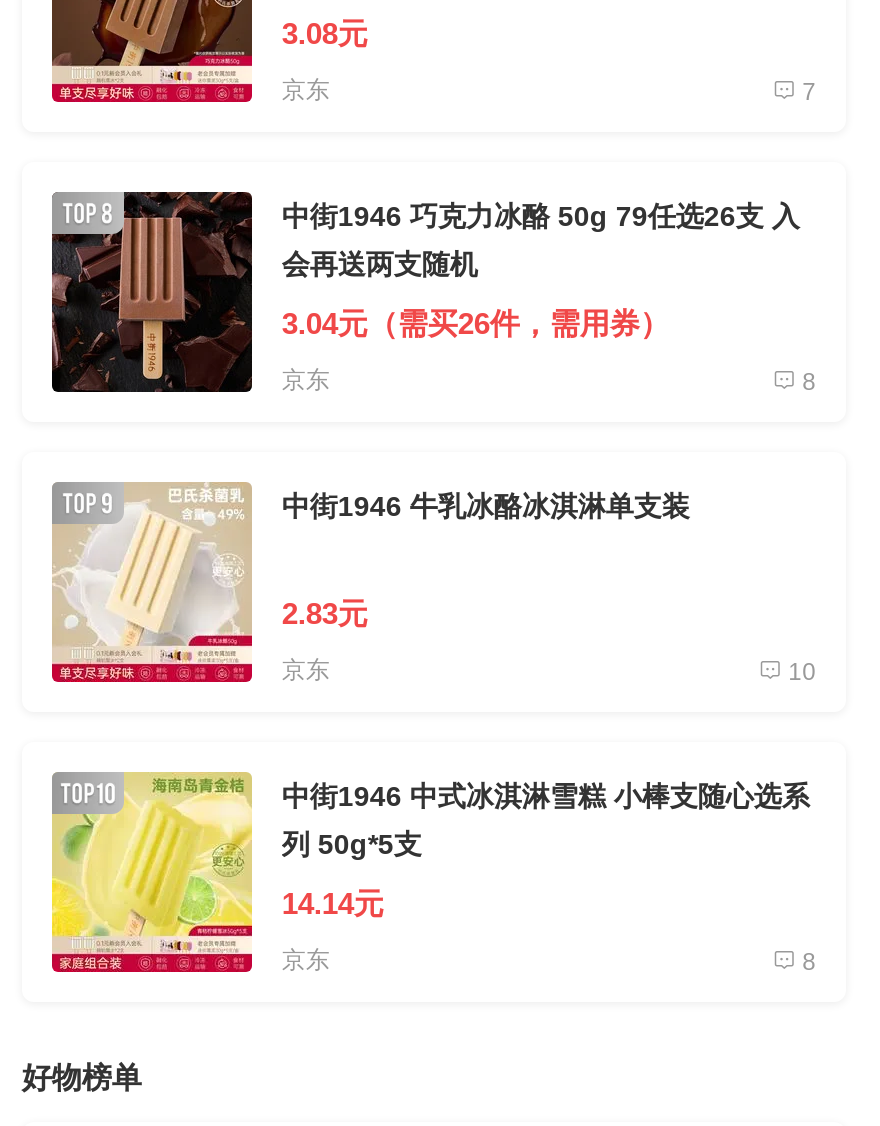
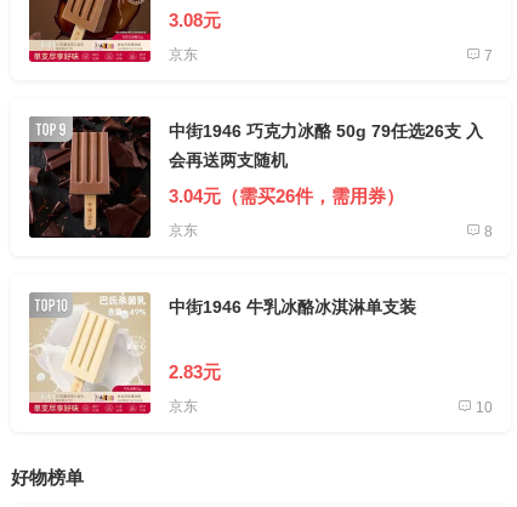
[50,774,816,976] [image] | 中街1946 中式冰淇淋雪糕 小棒支随心选系 | 列 50g*5支 | 14.14元 | 京东 | 8 -> none

